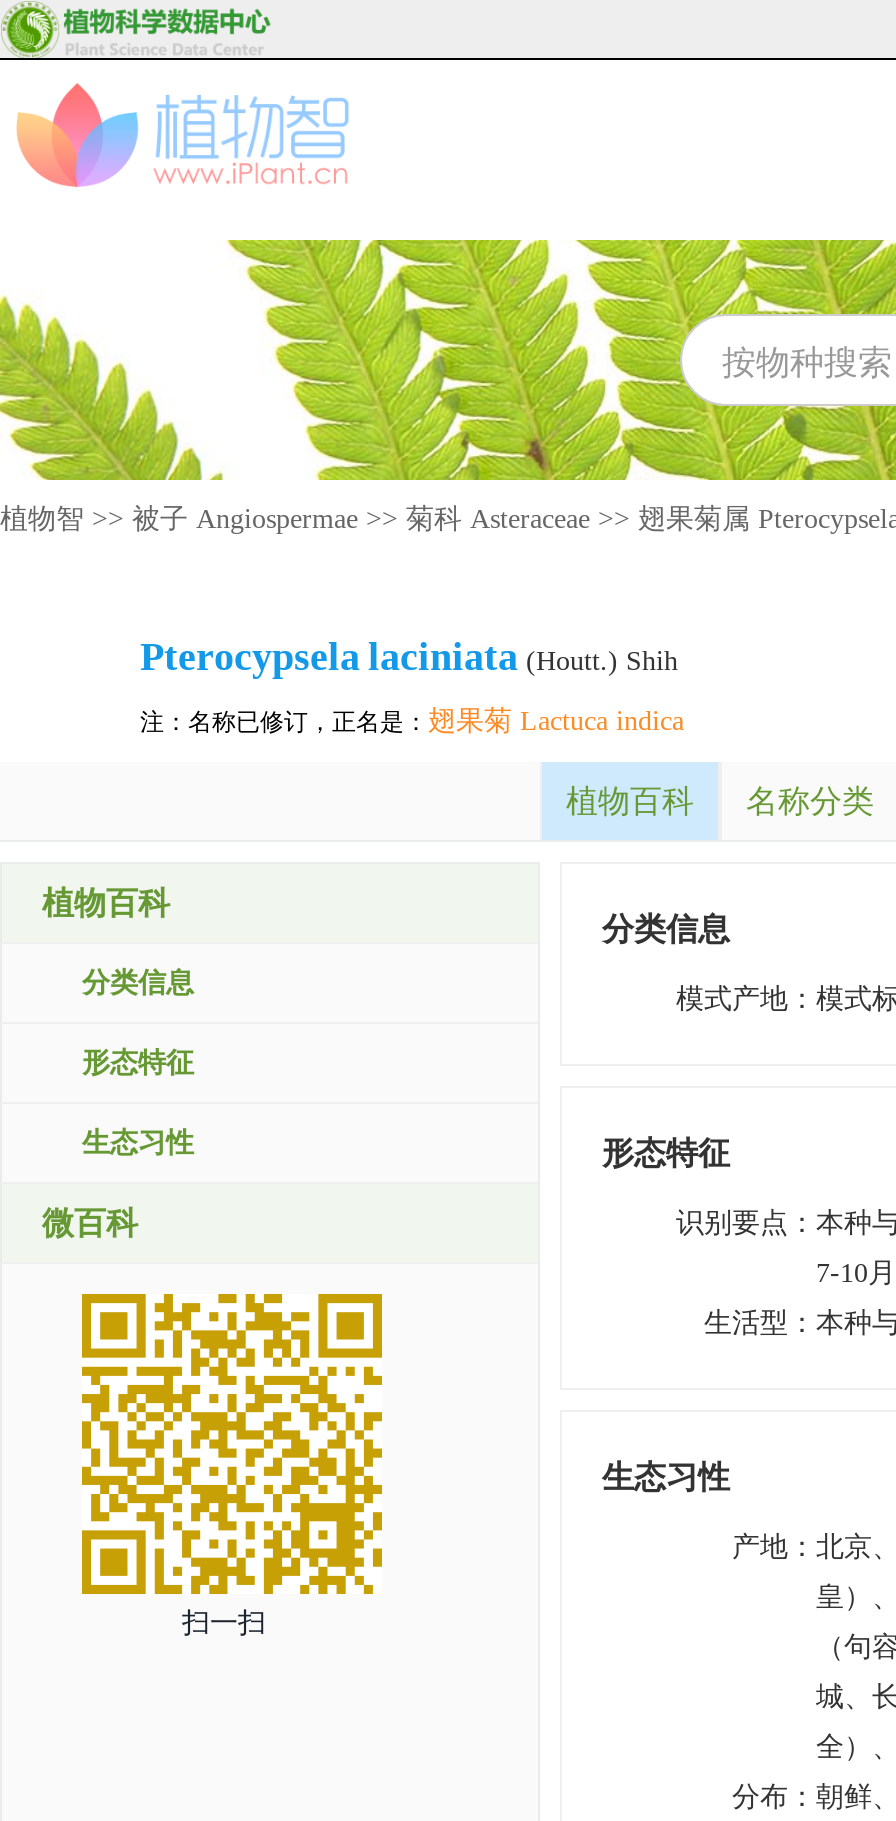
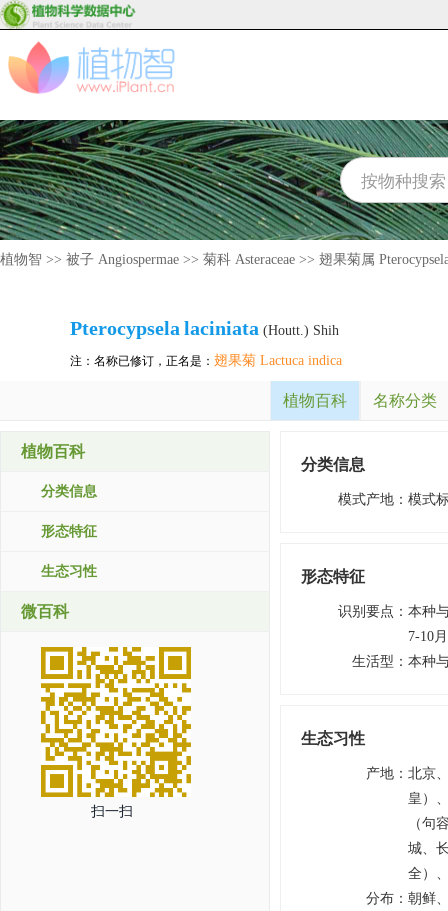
[6,238,890,482] [image] -> [3,119,445,241] [image]

